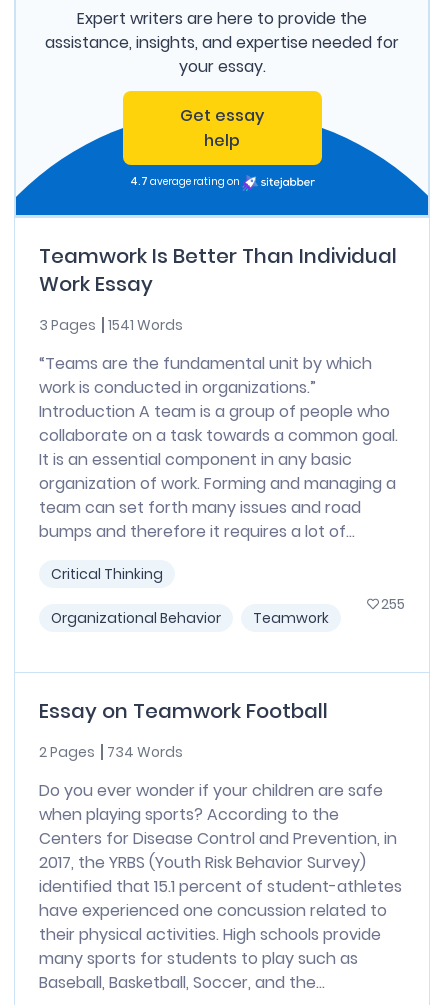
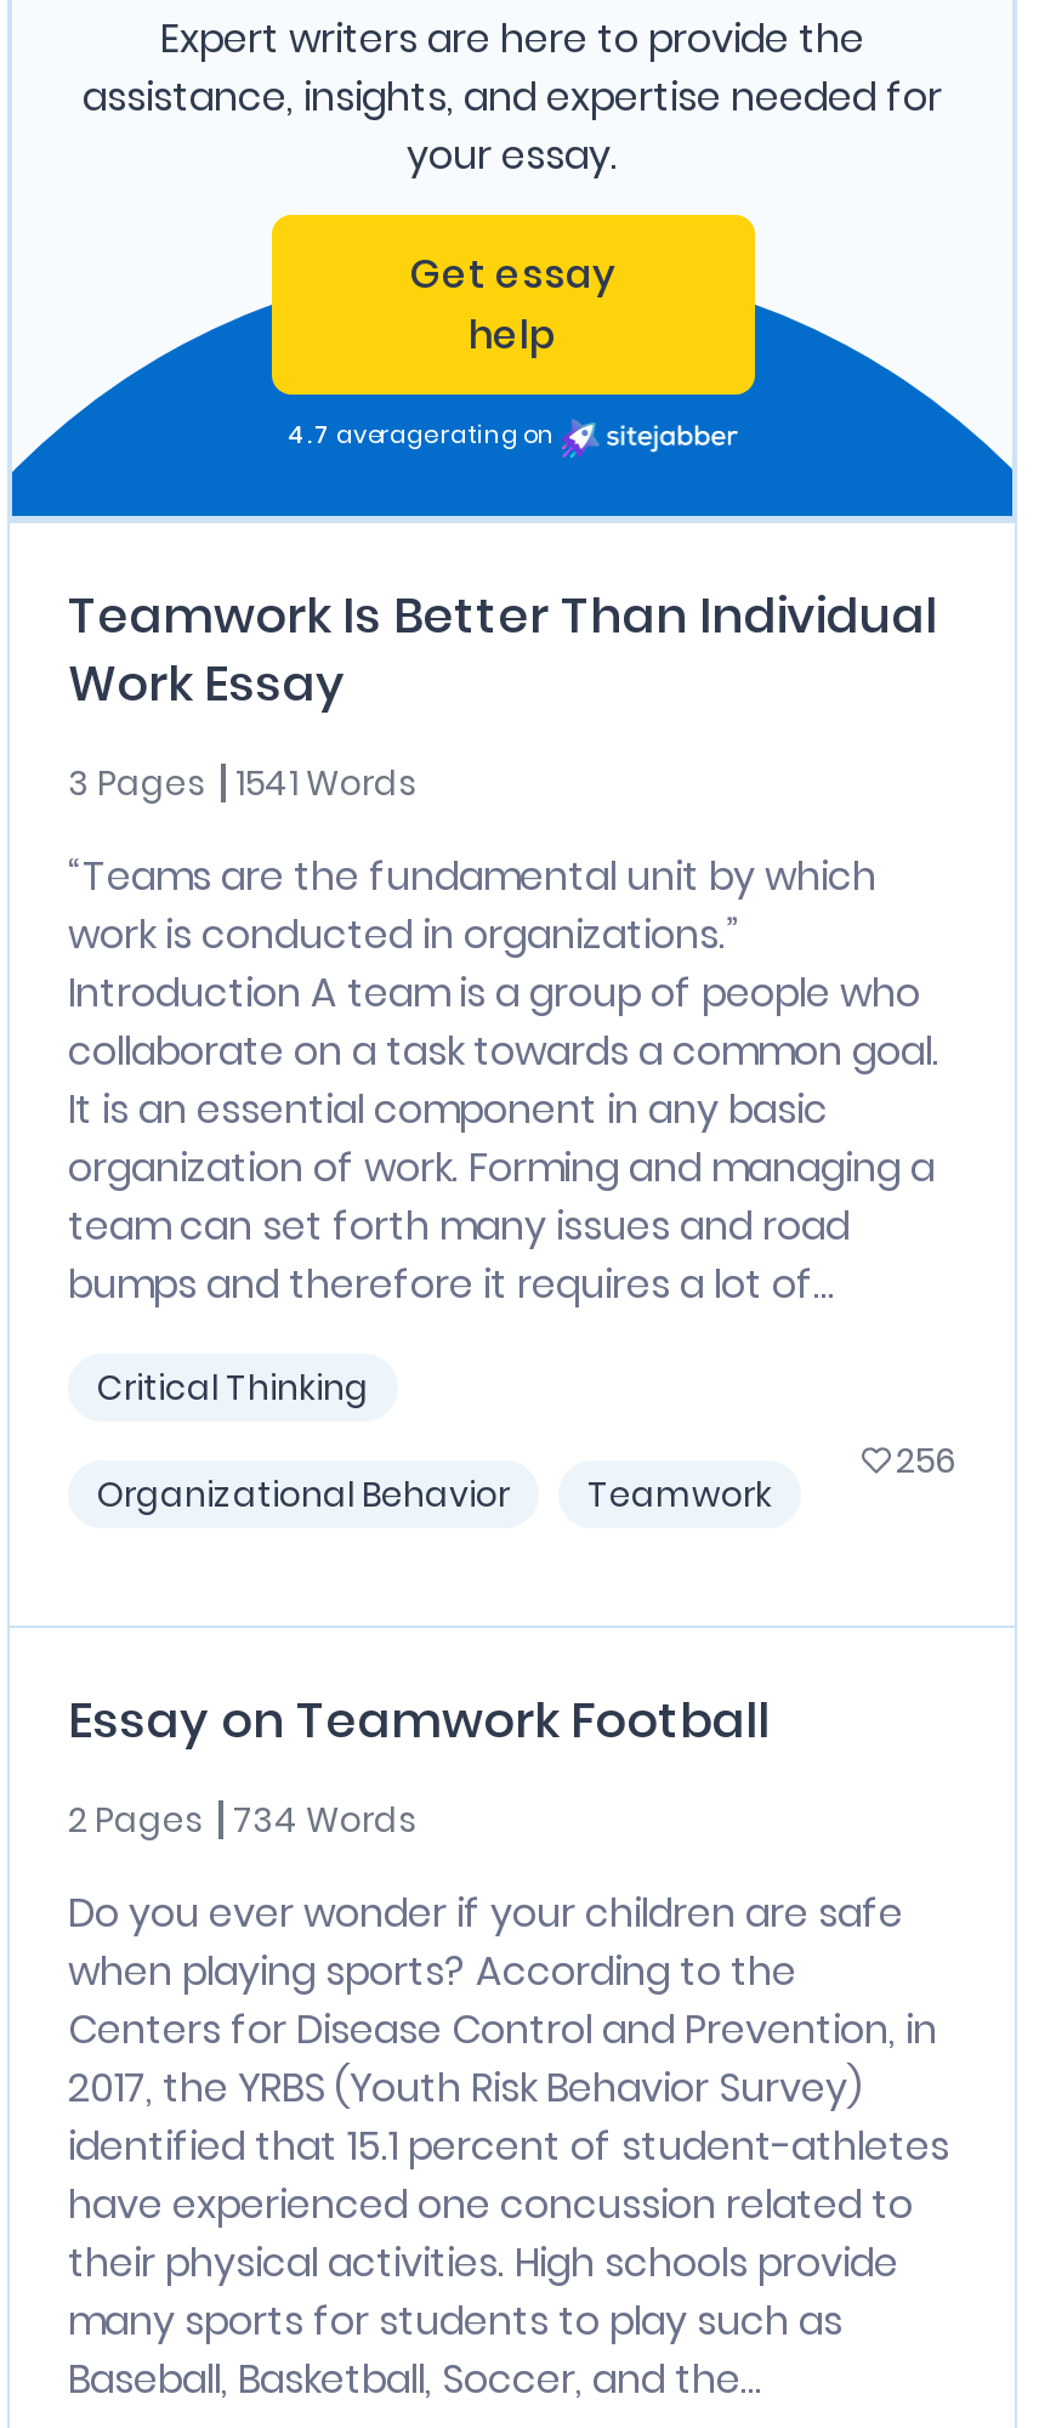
[381,594,405,614] 255 -> [896,1437,956,1486] 256

